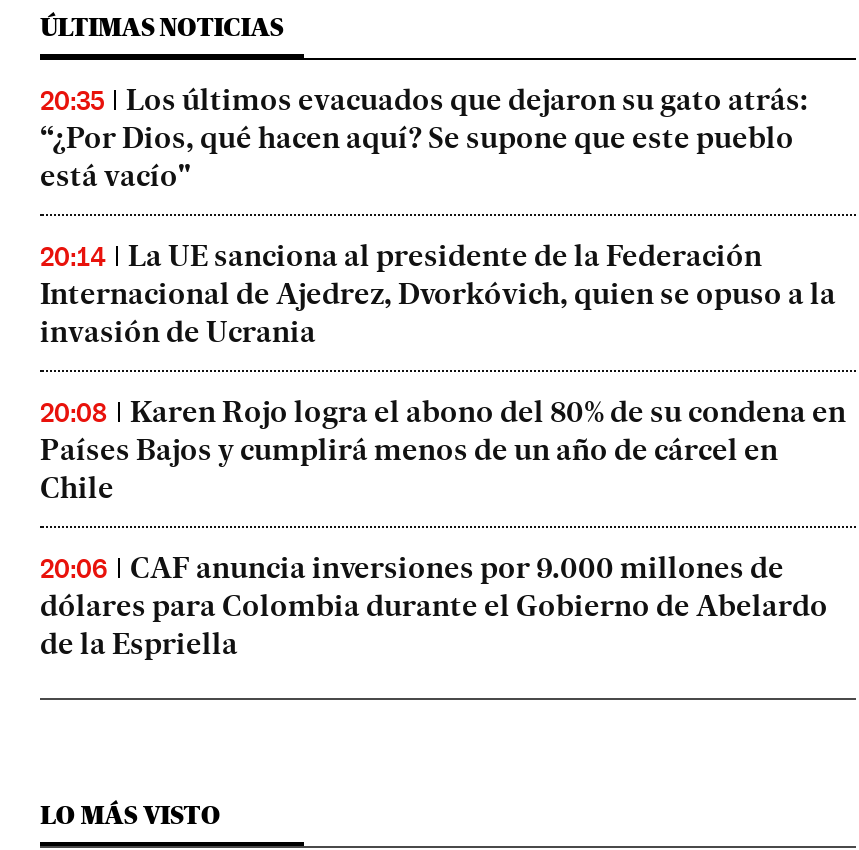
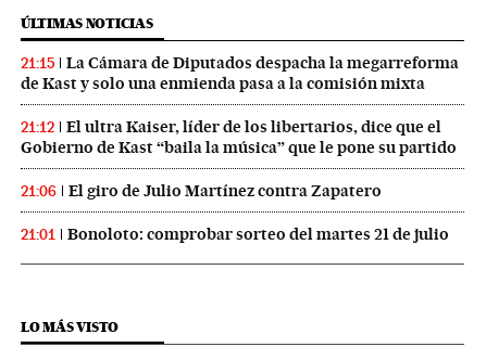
[40,82,808,194] 20:35 | Los últimos evacuados que dejaron su gato atrás: | “¿Por Dios, qué hacen aquí? Se supone que este pueblo | está vacío" -> [21,53,459,93] 21:15 | La Cámara de Diputados despacha la megarreforma | de Kast y solo una enmienda pasa a la comisión mixta
[40,238,836,350] 20:14 | La UE sanciona al presidente de la Federación | Internacional de Ajedrez, Dvorkóvich, quien se opuso a la | invasión de Ucrania -> [21,117,457,157] 21:12 | El ultra Kaiser, líder de los libertarios, dice que el | Gobierno de Kast “baila la música” que le pone su partido
[40,394,846,506] 20:08 | Karen Rojo logra el abono del 80% de su condena en | Países Bajos y cumplirá menos de un año de cárcel en | Chile -> [21,181,382,201] 21:06 | El giro de Julio Martínez contra Zapatero
[40,550,828,662] 20:06 | CAF anuncia inversiones por 9.000 millones de | dólares para Colombia durante el Gobierno de Abelardo | de la Espriella -> [21,224,449,244] 21:01 | Bonoloto: comprobar sorteo del martes 21 de julio

